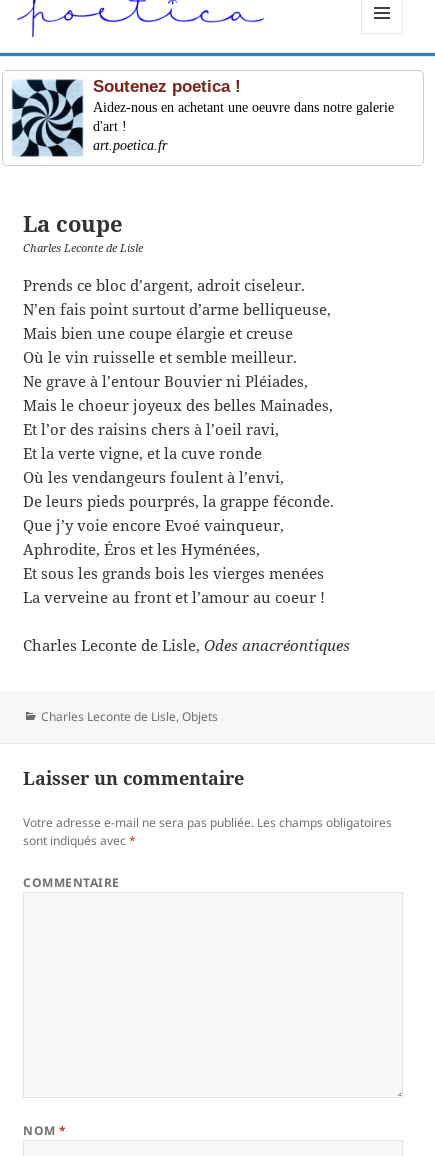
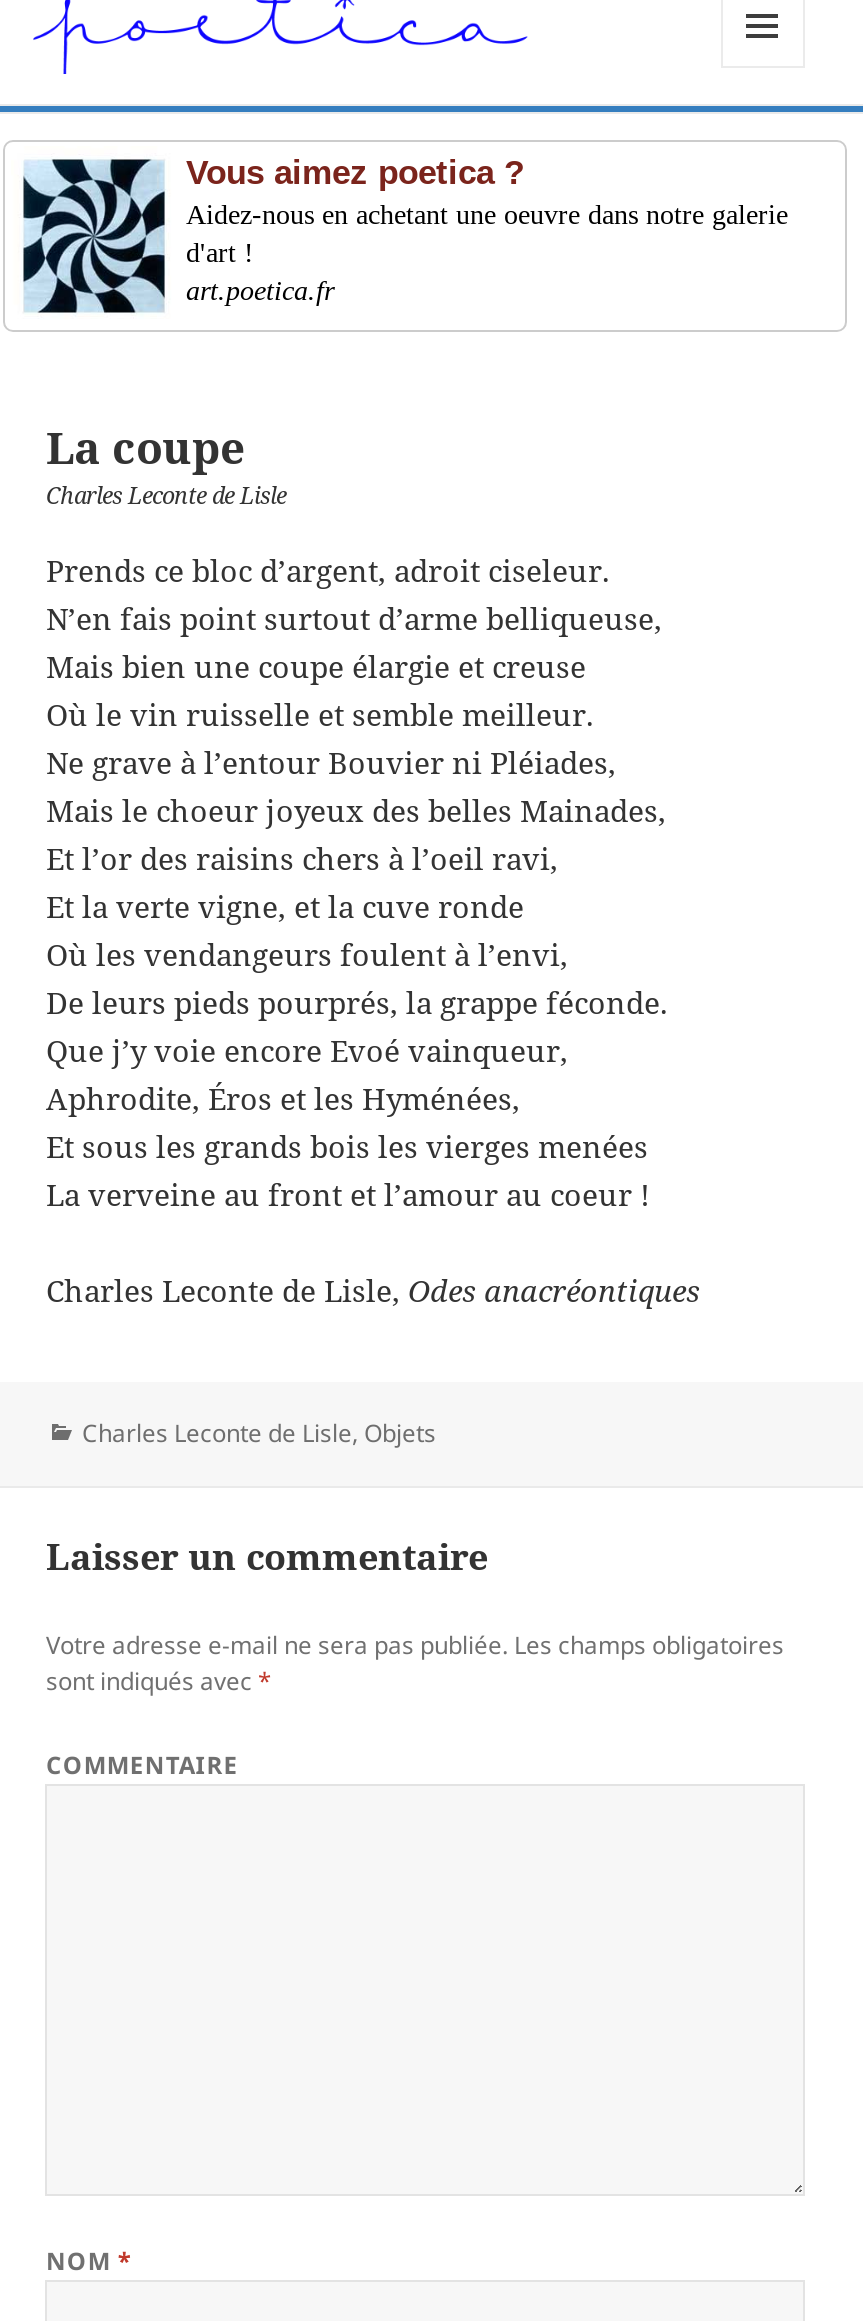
[93,77,241,96] Soutenez poetica ! -> [186,155,524,193] Vous aimez poetica ?

